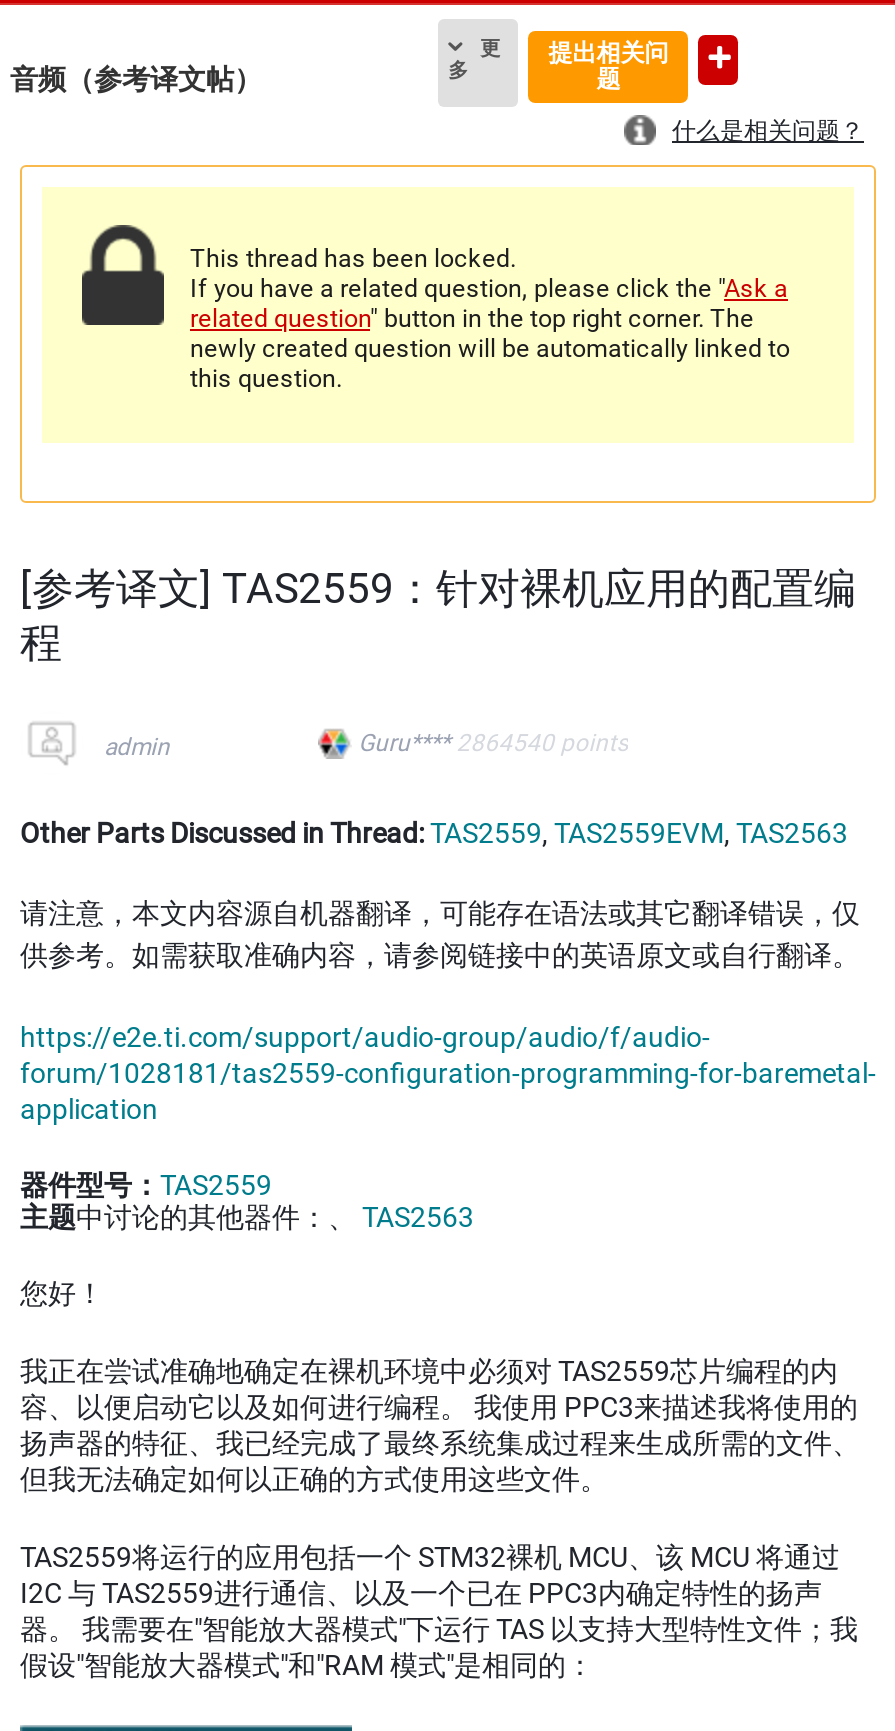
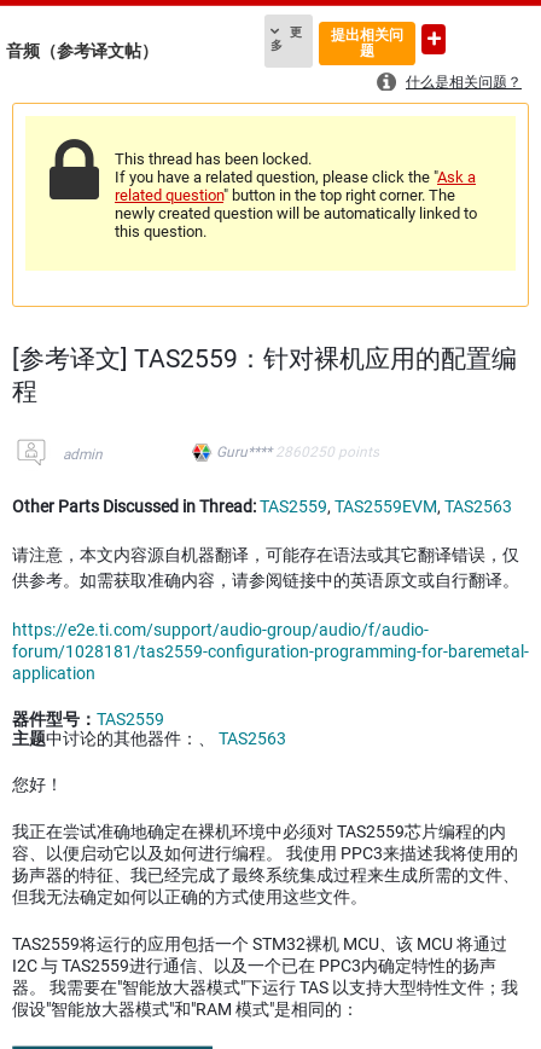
[358,729,628,757] Guru**** 2864540 points -> [216,444,379,460] Guru**** 2860250 points

